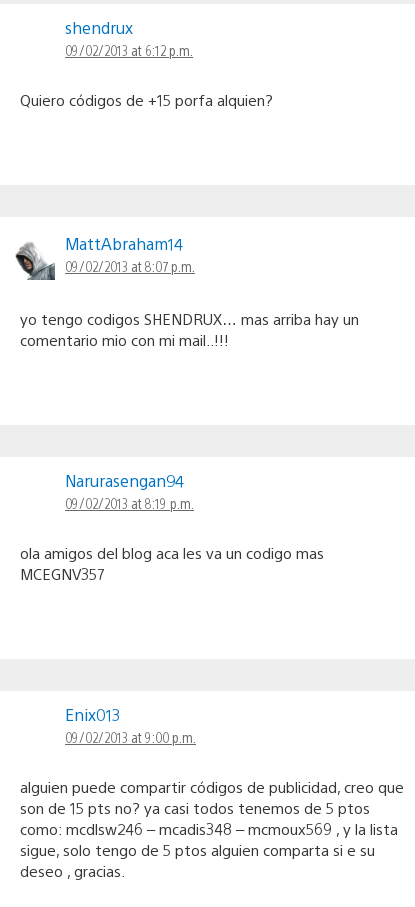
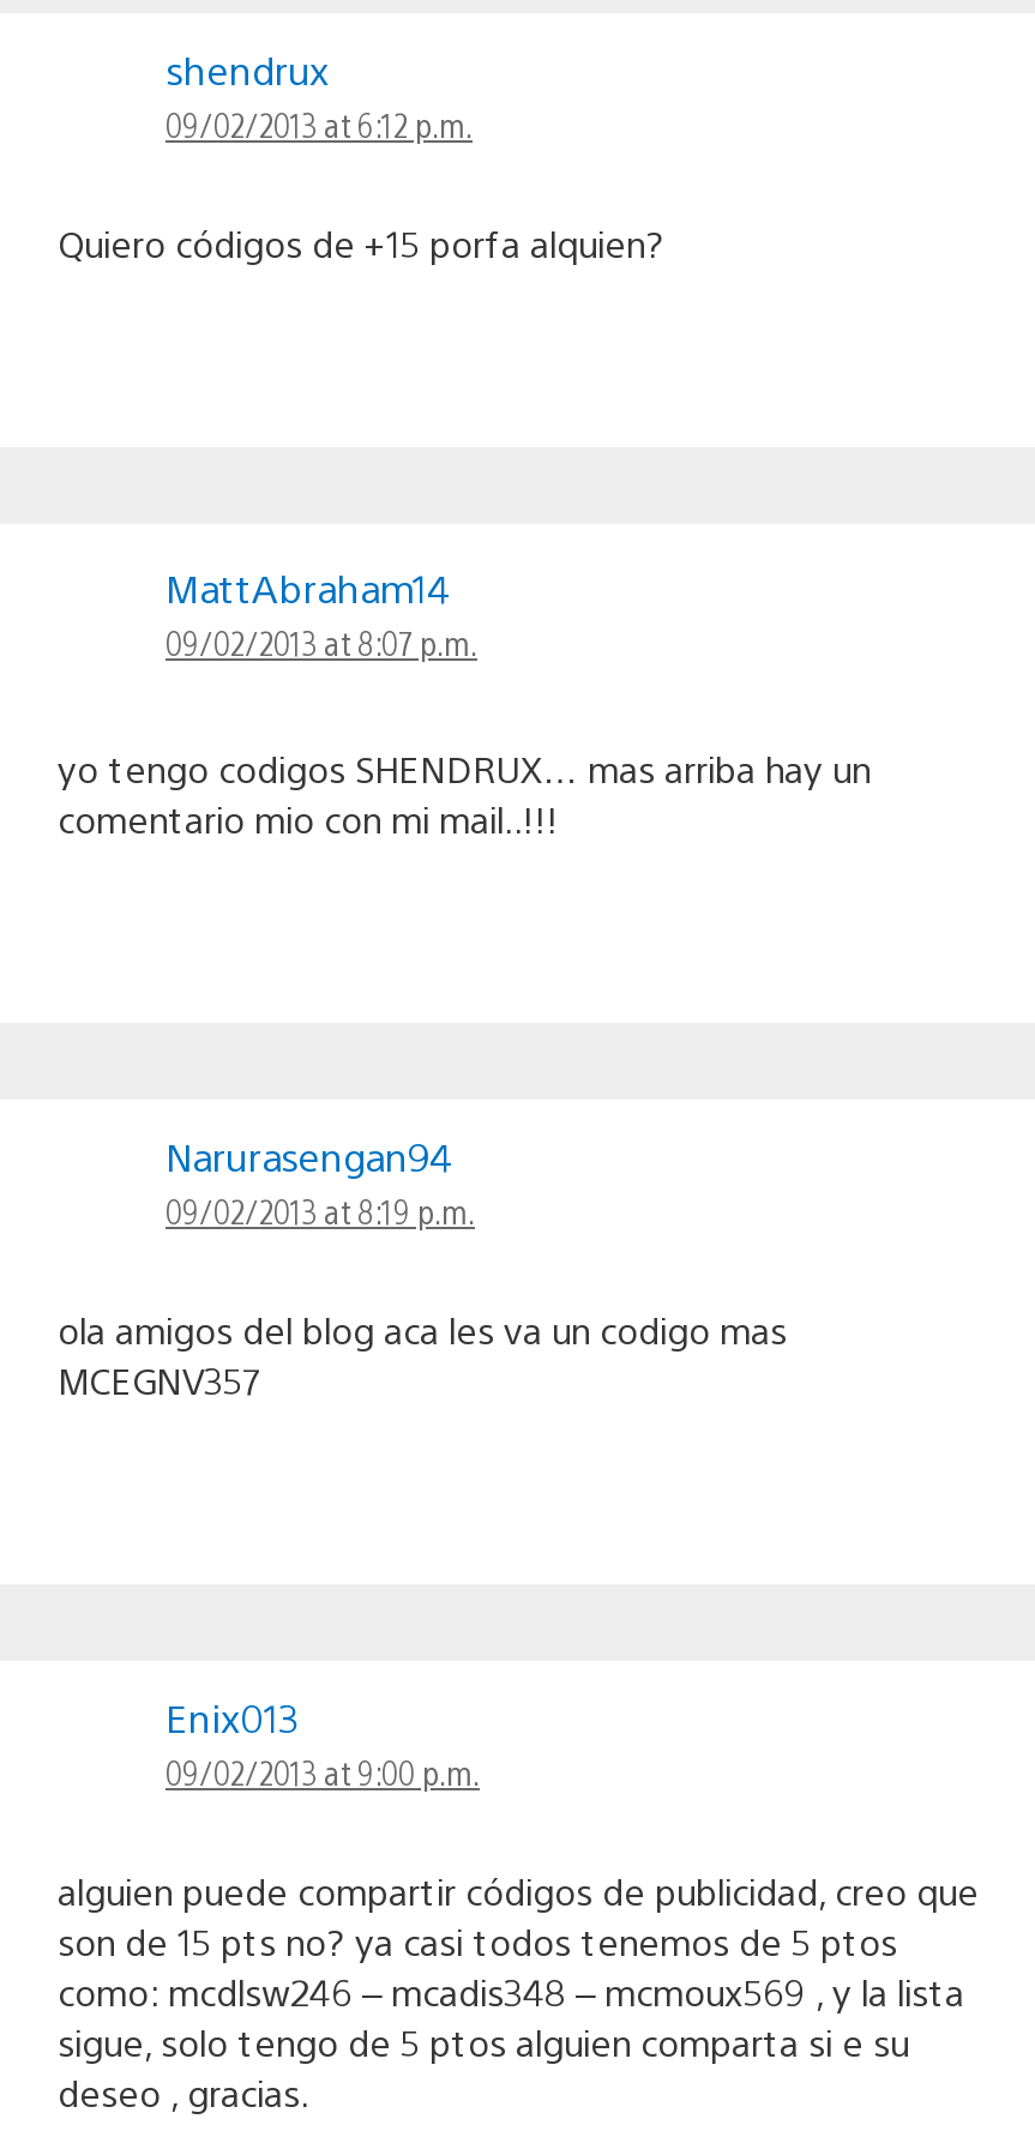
[14,241,56,281] [image] -> none

